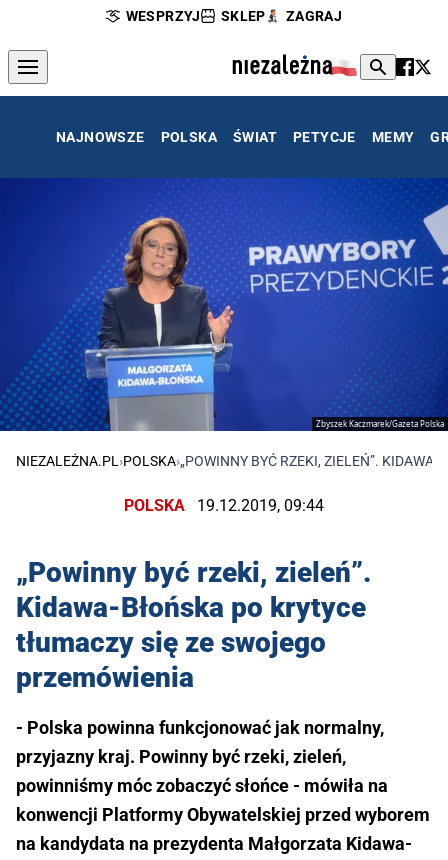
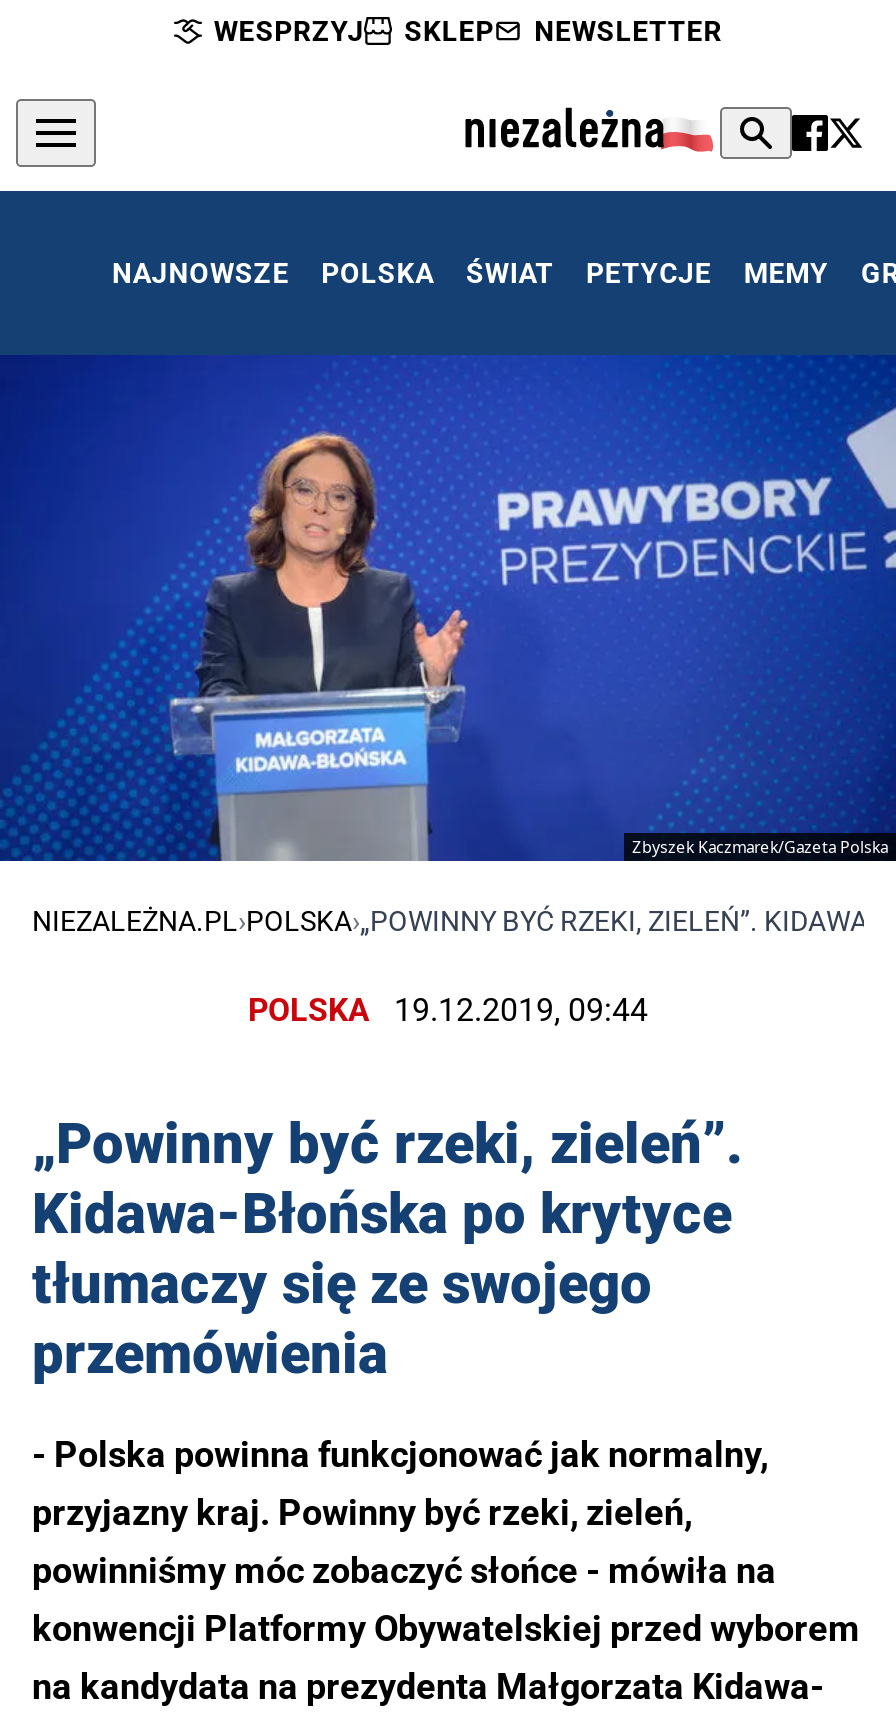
[286,8,342,24] ZAGRAJ -> [534,15,722,47] NEWSLETTER

